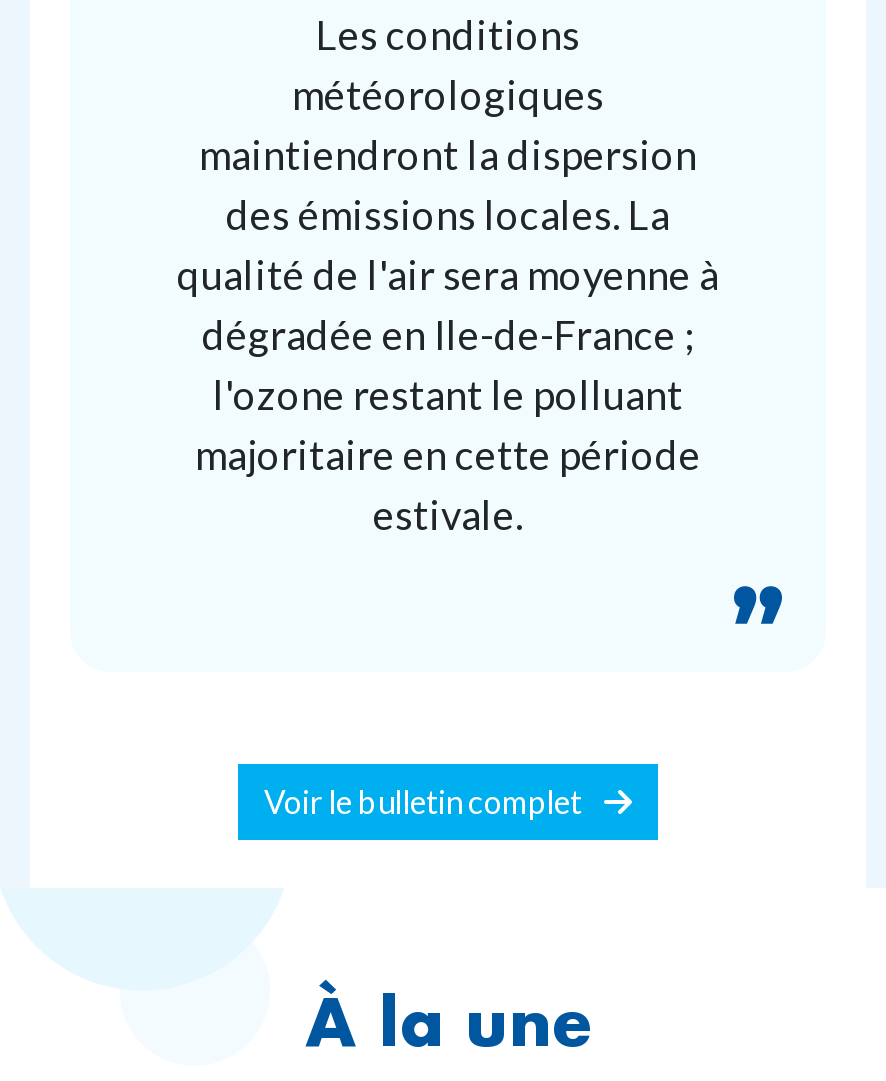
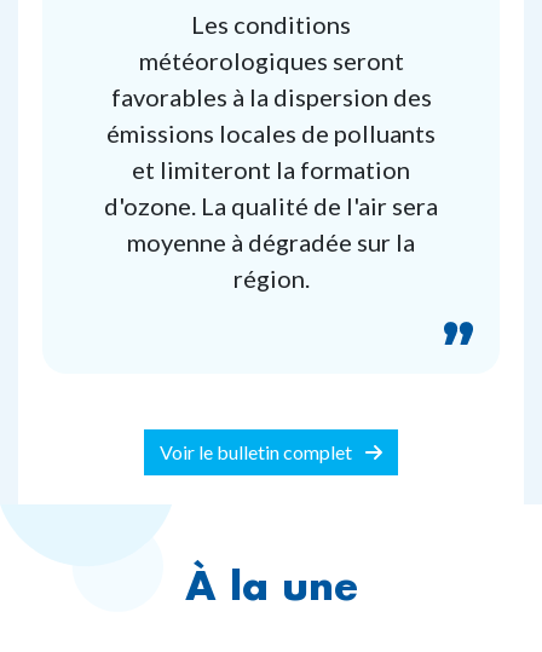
[177,70,719,538] météorologiques | maintiendront la dispersion | des émissions locales. La | qualité de l'air sera moyenne à | dégradée en Ile-de-France ; | l'ozone restant le polluant | majoritaire en cette période | estivale. -> [104,46,438,293] météorologiques seront | favorables à la dispersion des | émissions locales de polluants | et limiteront la formation | d'ozone. La qualité de l'air sera | moyenne à dégradée sur la | région.

